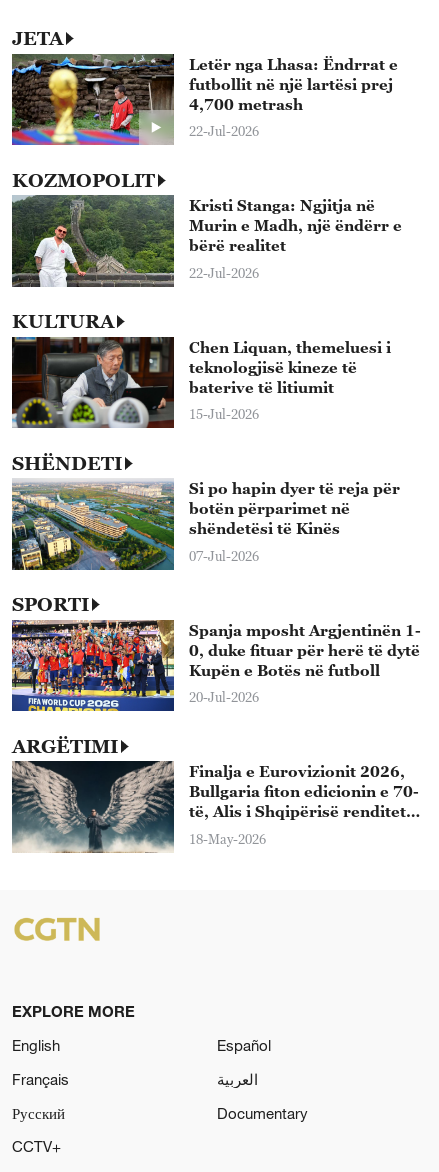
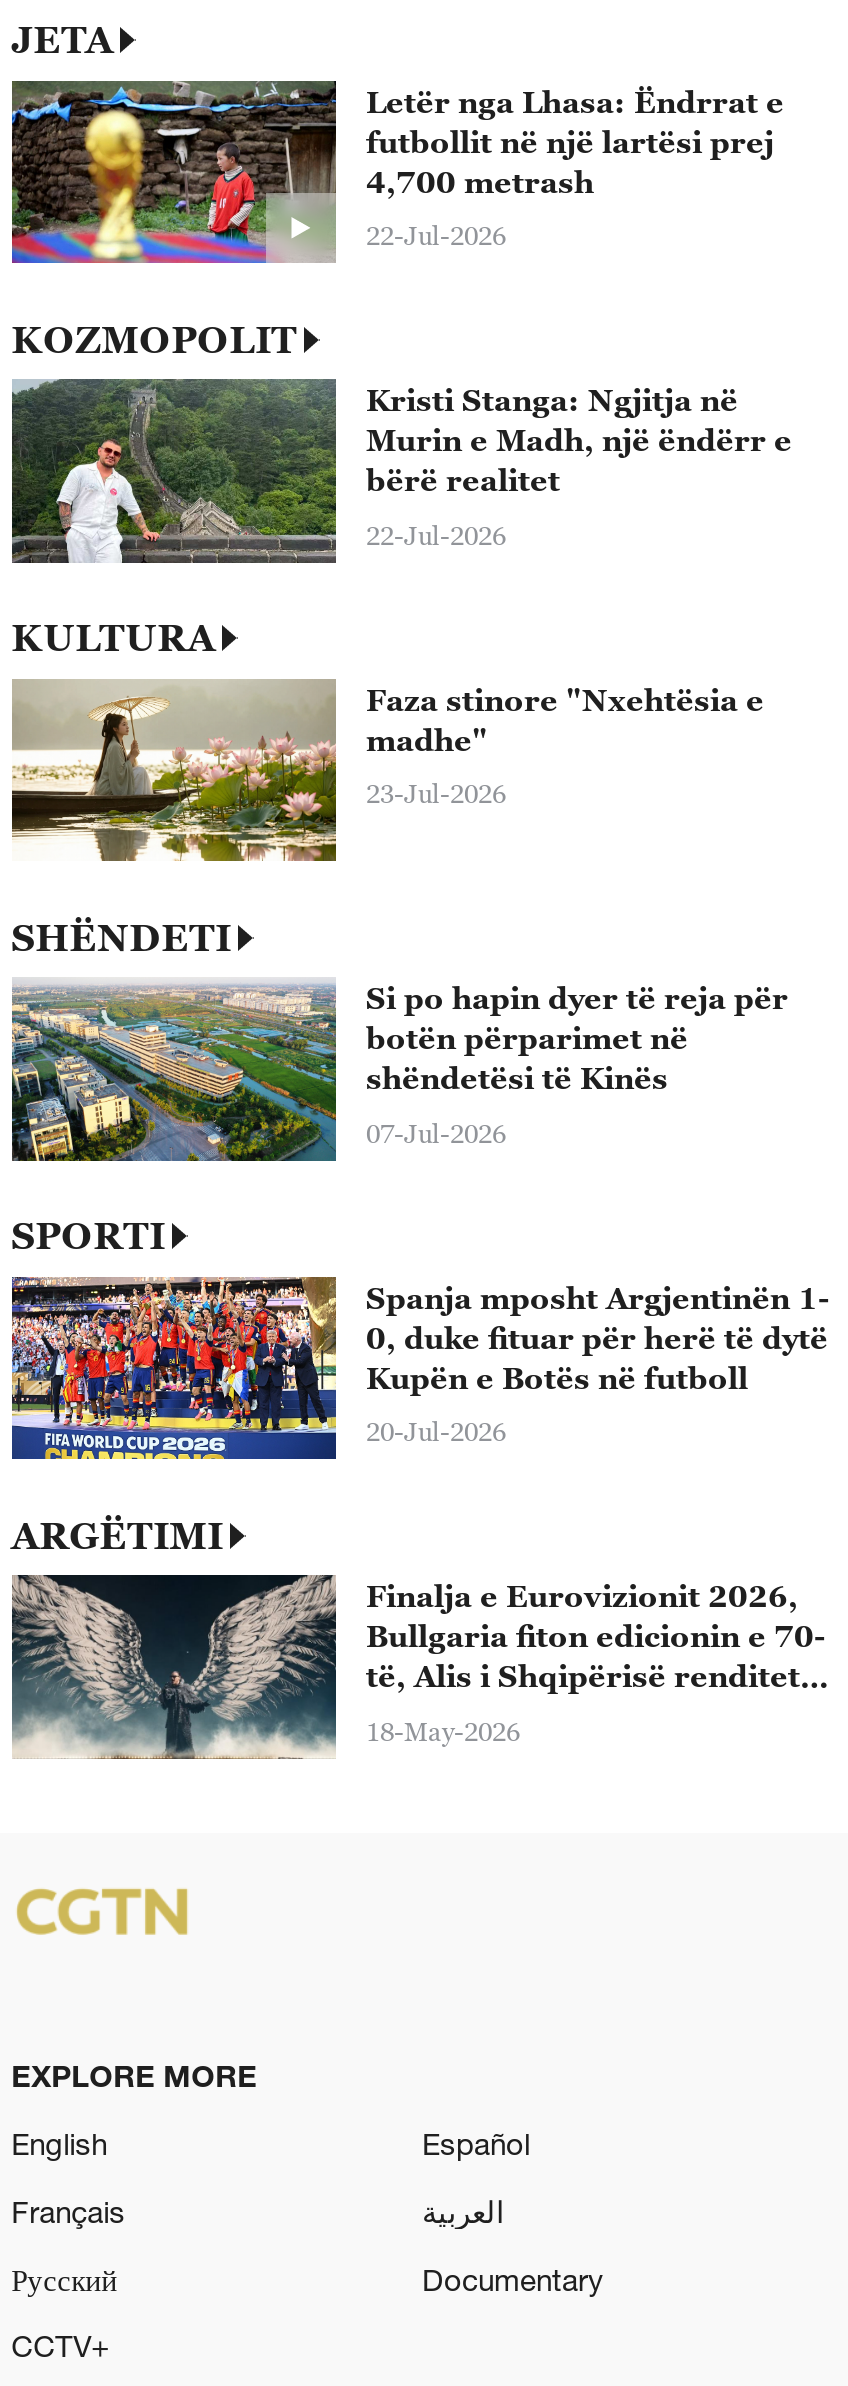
[11,336,391,429] [image] | Chen Liquan, themeluesi i | teknologjisë kineze të | baterive të litiumit -> [10,677,764,863] [image] | Faza stinore "Nxehtësia e | madhe"
[189,406,259,422] 15-Jul-2026 -> [366,778,506,810] 23-Jul-2026

